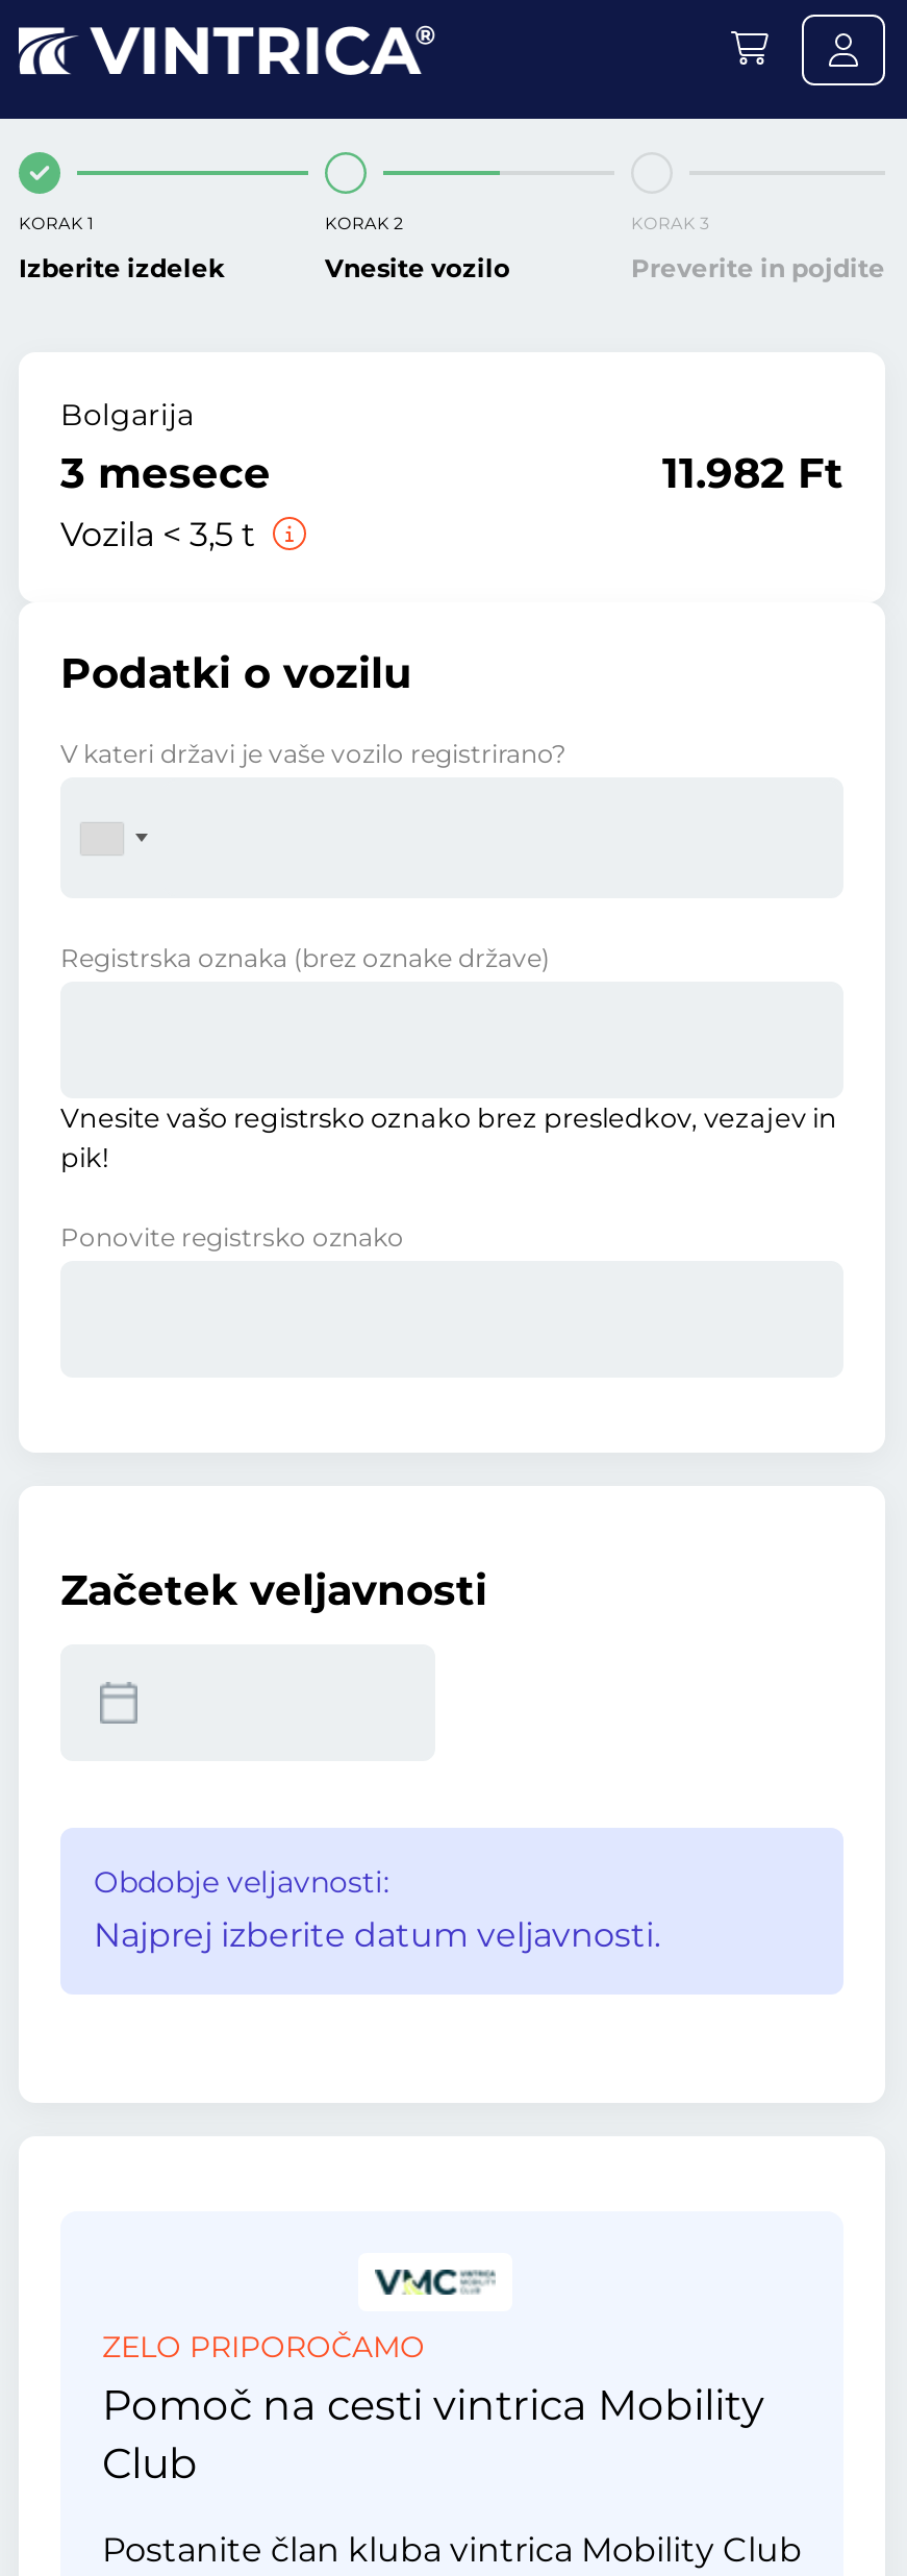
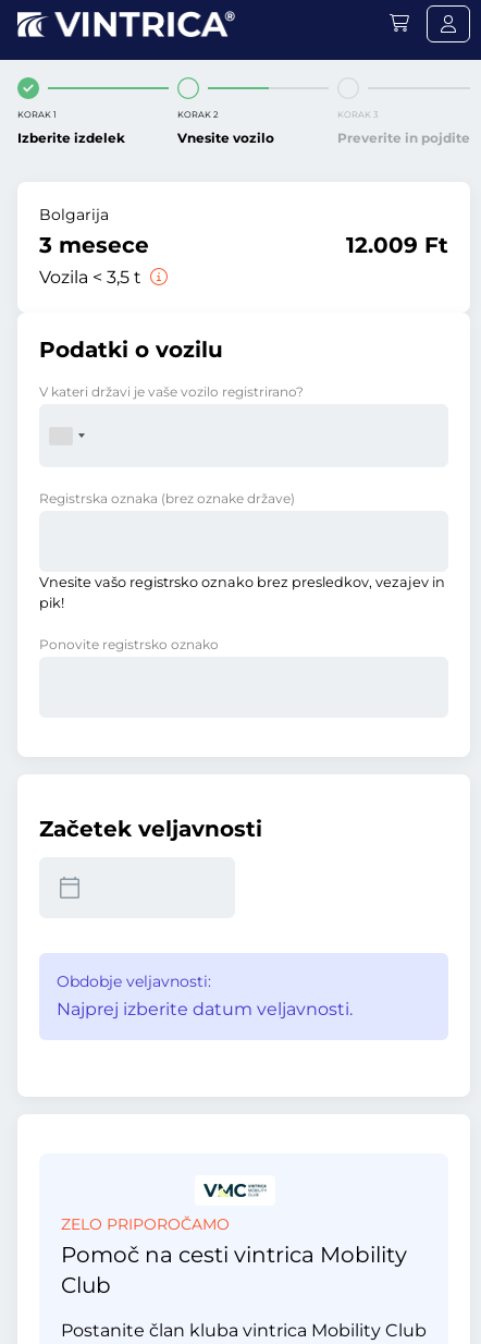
[662,448,843,498] 11.982 Ft -> [346,232,448,258] 12.009 Ft

